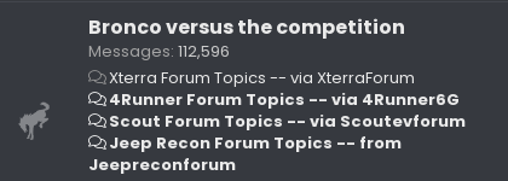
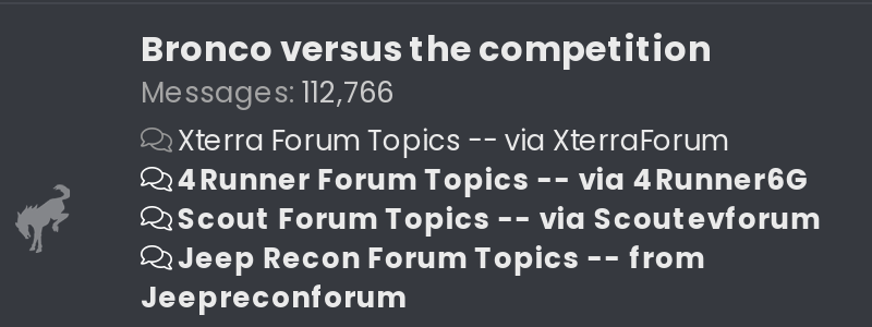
[88,40,230,63] Messages 112,596 -> [141,72,393,113] Messages 112,766

